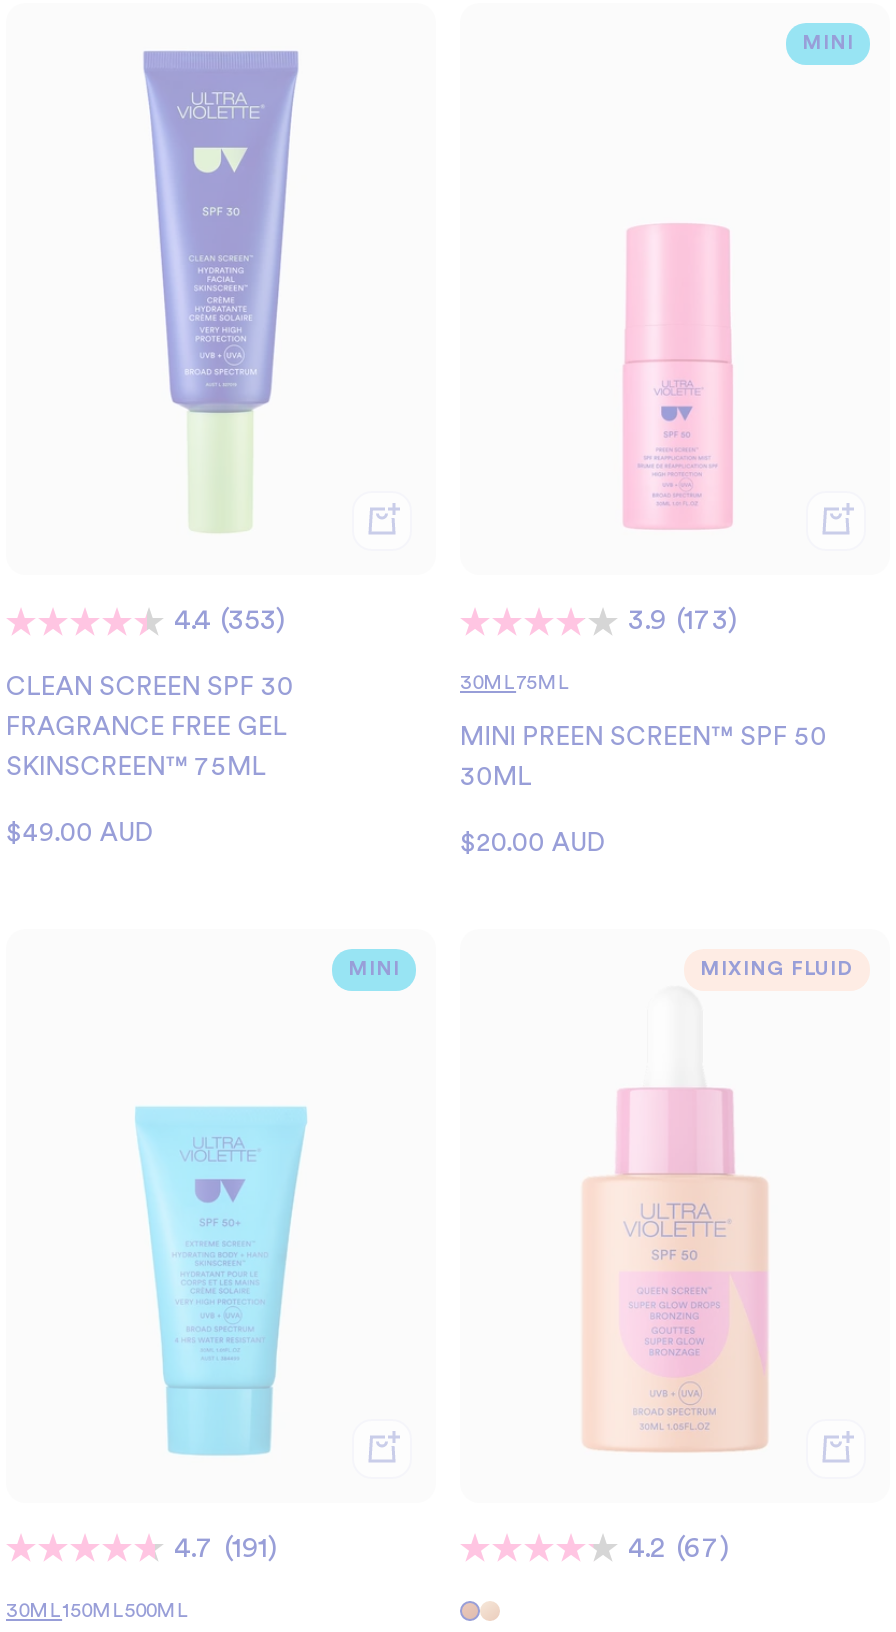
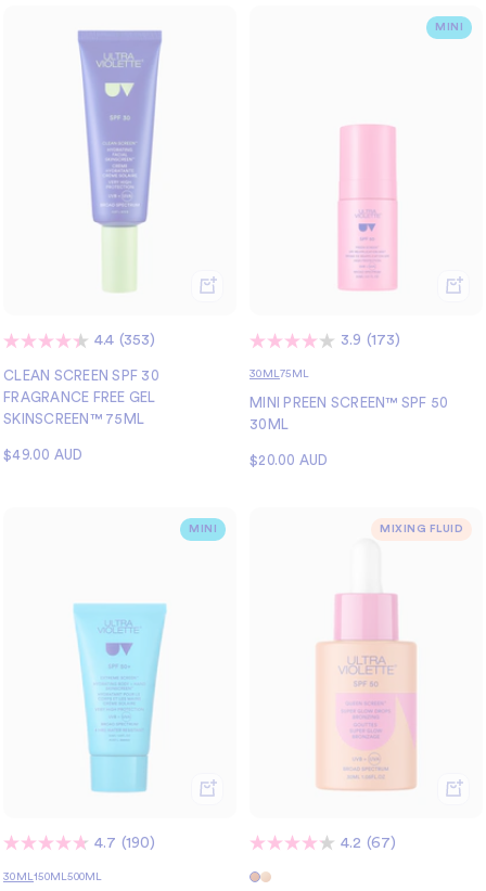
[174,1535,278,1563] 4.7 (191) -> [94,836,155,851] 4.7 (190)

